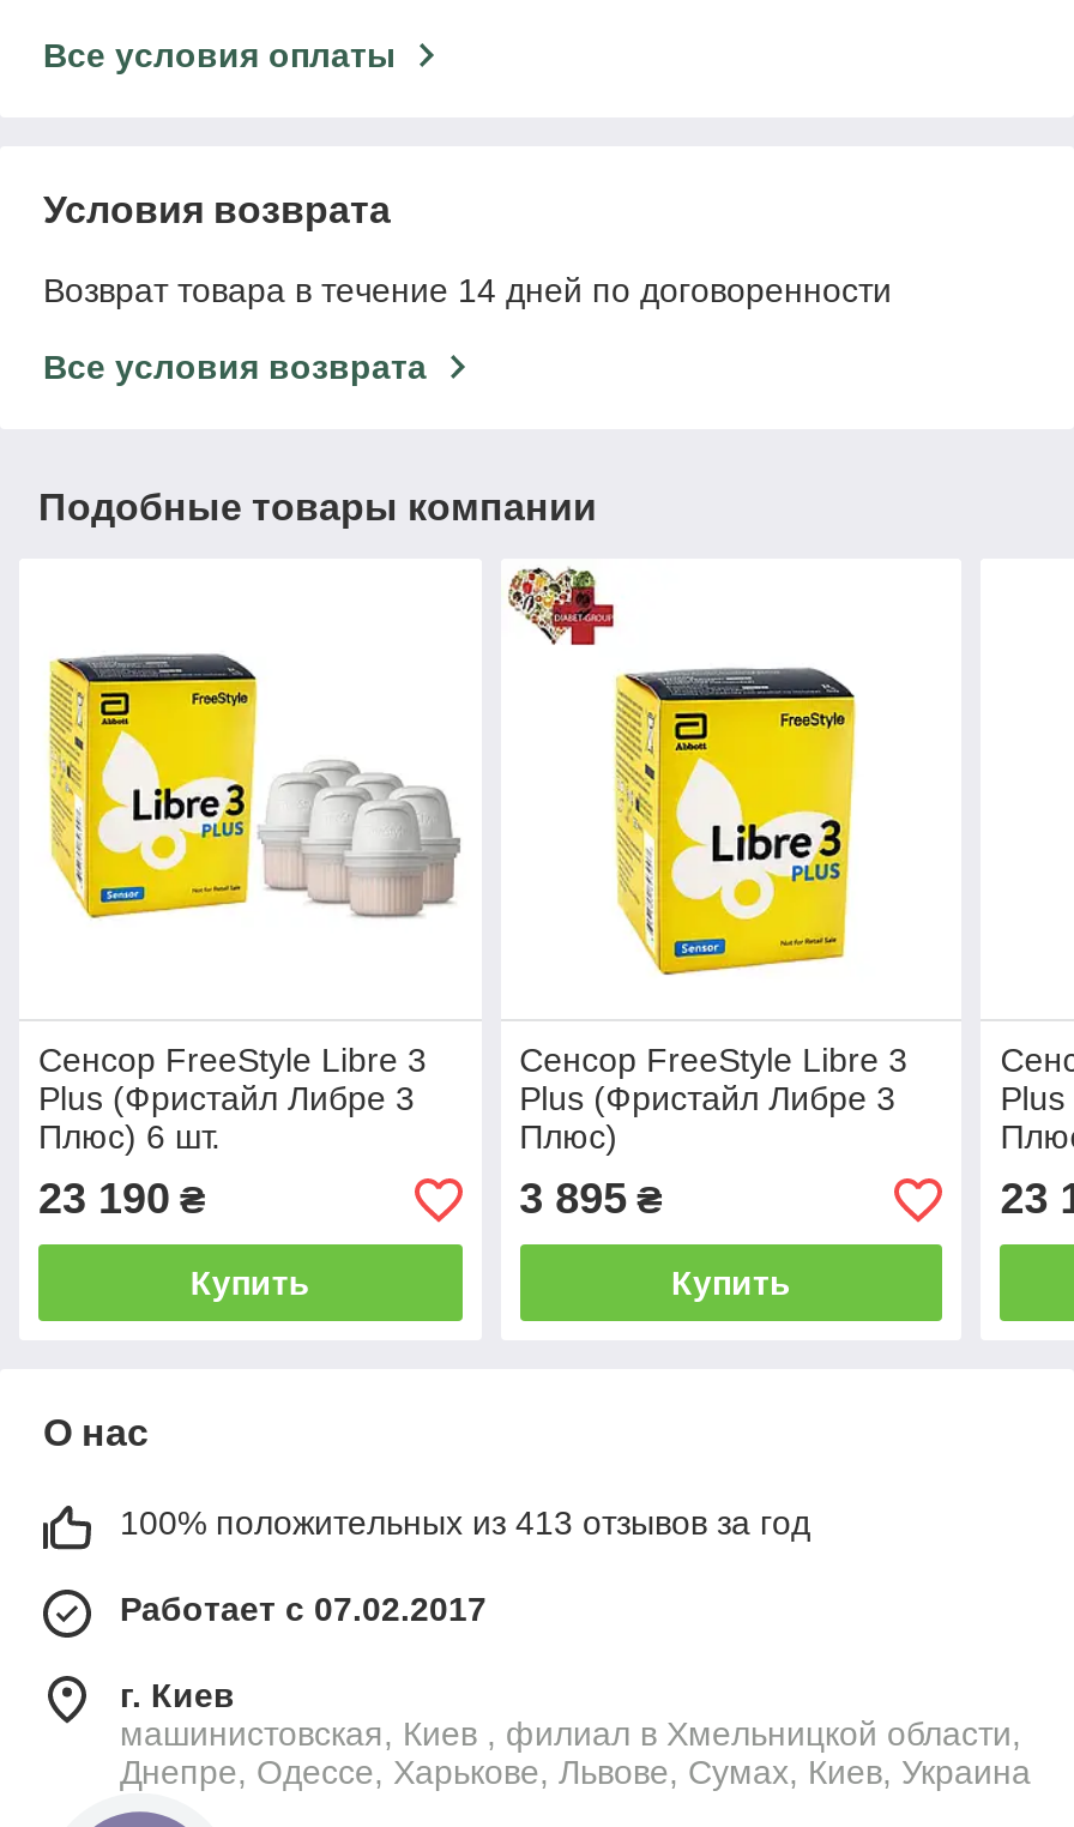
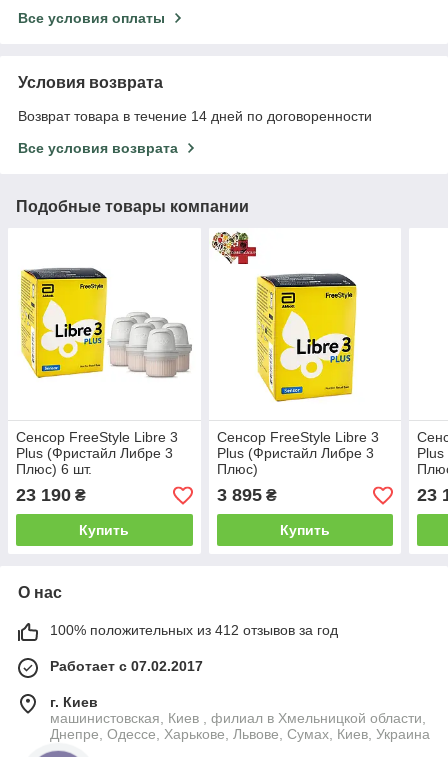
[120,1504,810,1542] 100% положительных из 413 отзывов за год -> [50,622,338,638] 100% положительных из 412 отзывов за год

